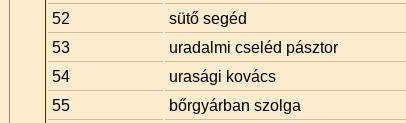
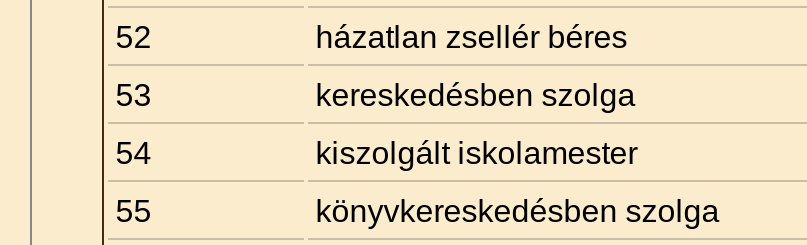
[169,10,247,27] sütő segéd -> [316,20,628,54] házatlan zsellér béres
[169,39,338,56] uradalmi cseléd pásztor -> [316,78,636,112] kereskedésben szolga
[169,68,276,85] urasági kovács -> [316,136,638,170] kiszolgált iskolamester
[169,97,301,114] bőrgyárban szolga -> [316,194,720,228] könyvkereskedésben szolga

